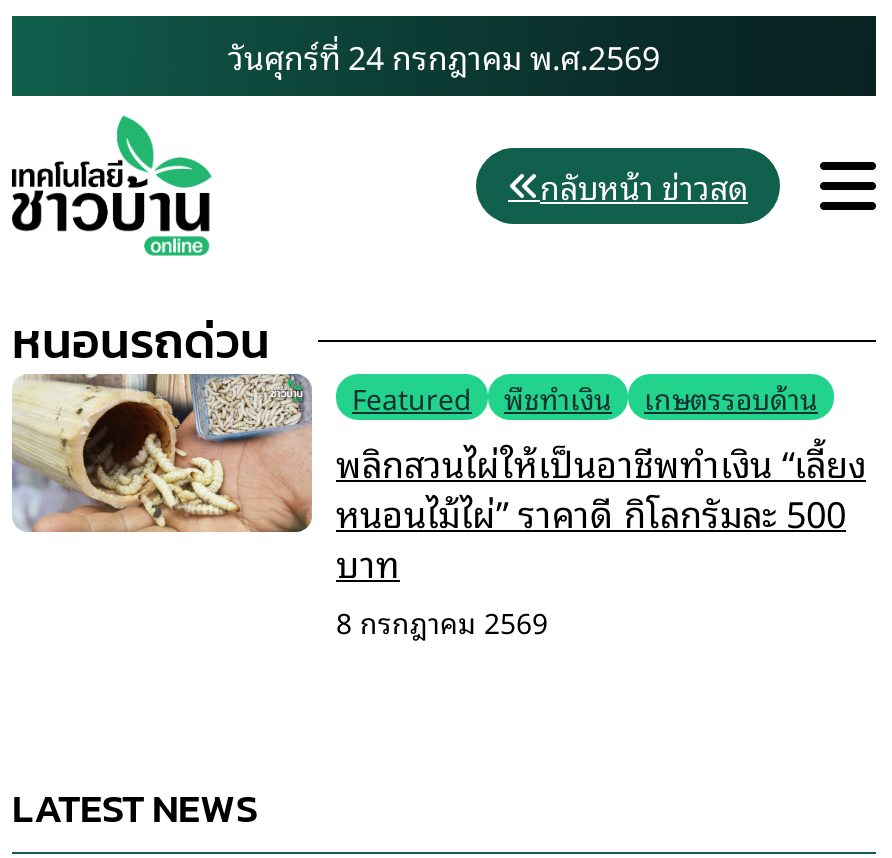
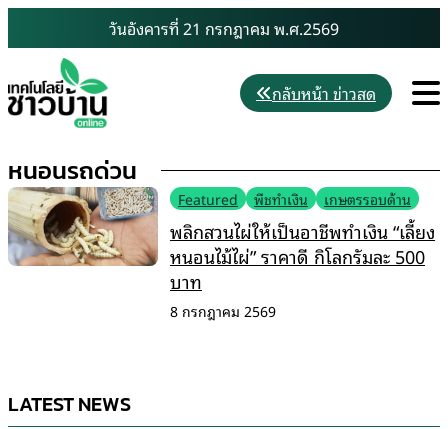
[228,30,660,82] วันศุกร์ที่ 24 กรกฎาคม พ.ศ.2569 -> [109,15,339,41] วันอังคารที่ 21 กรกฎาคม พ.ศ.2569

